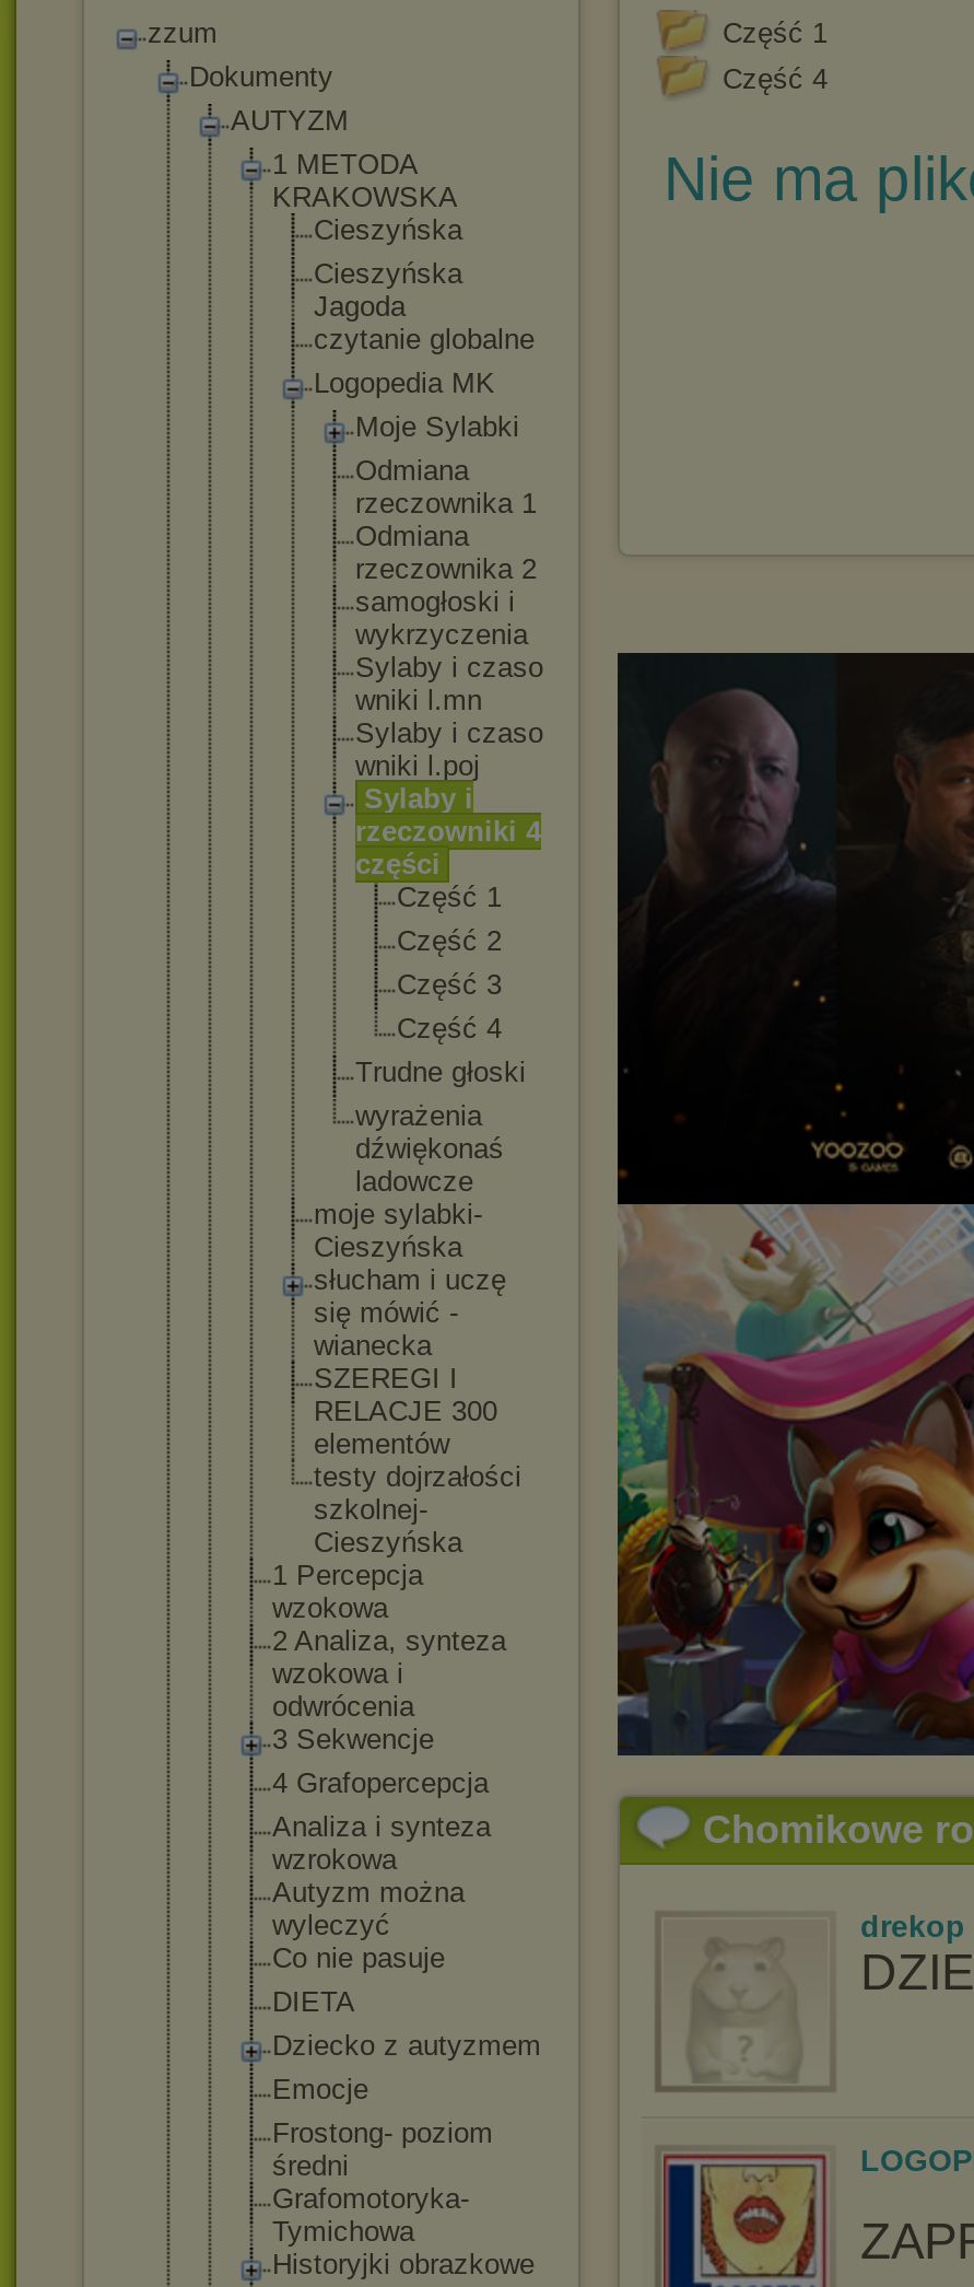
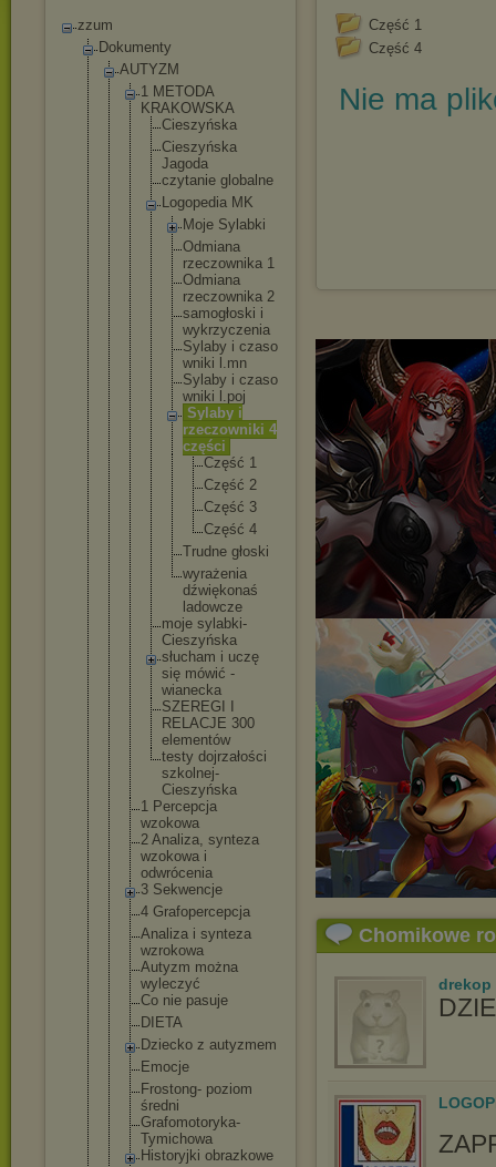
[618,653,967,1206] [image] -> [314,339,493,618] [image]

